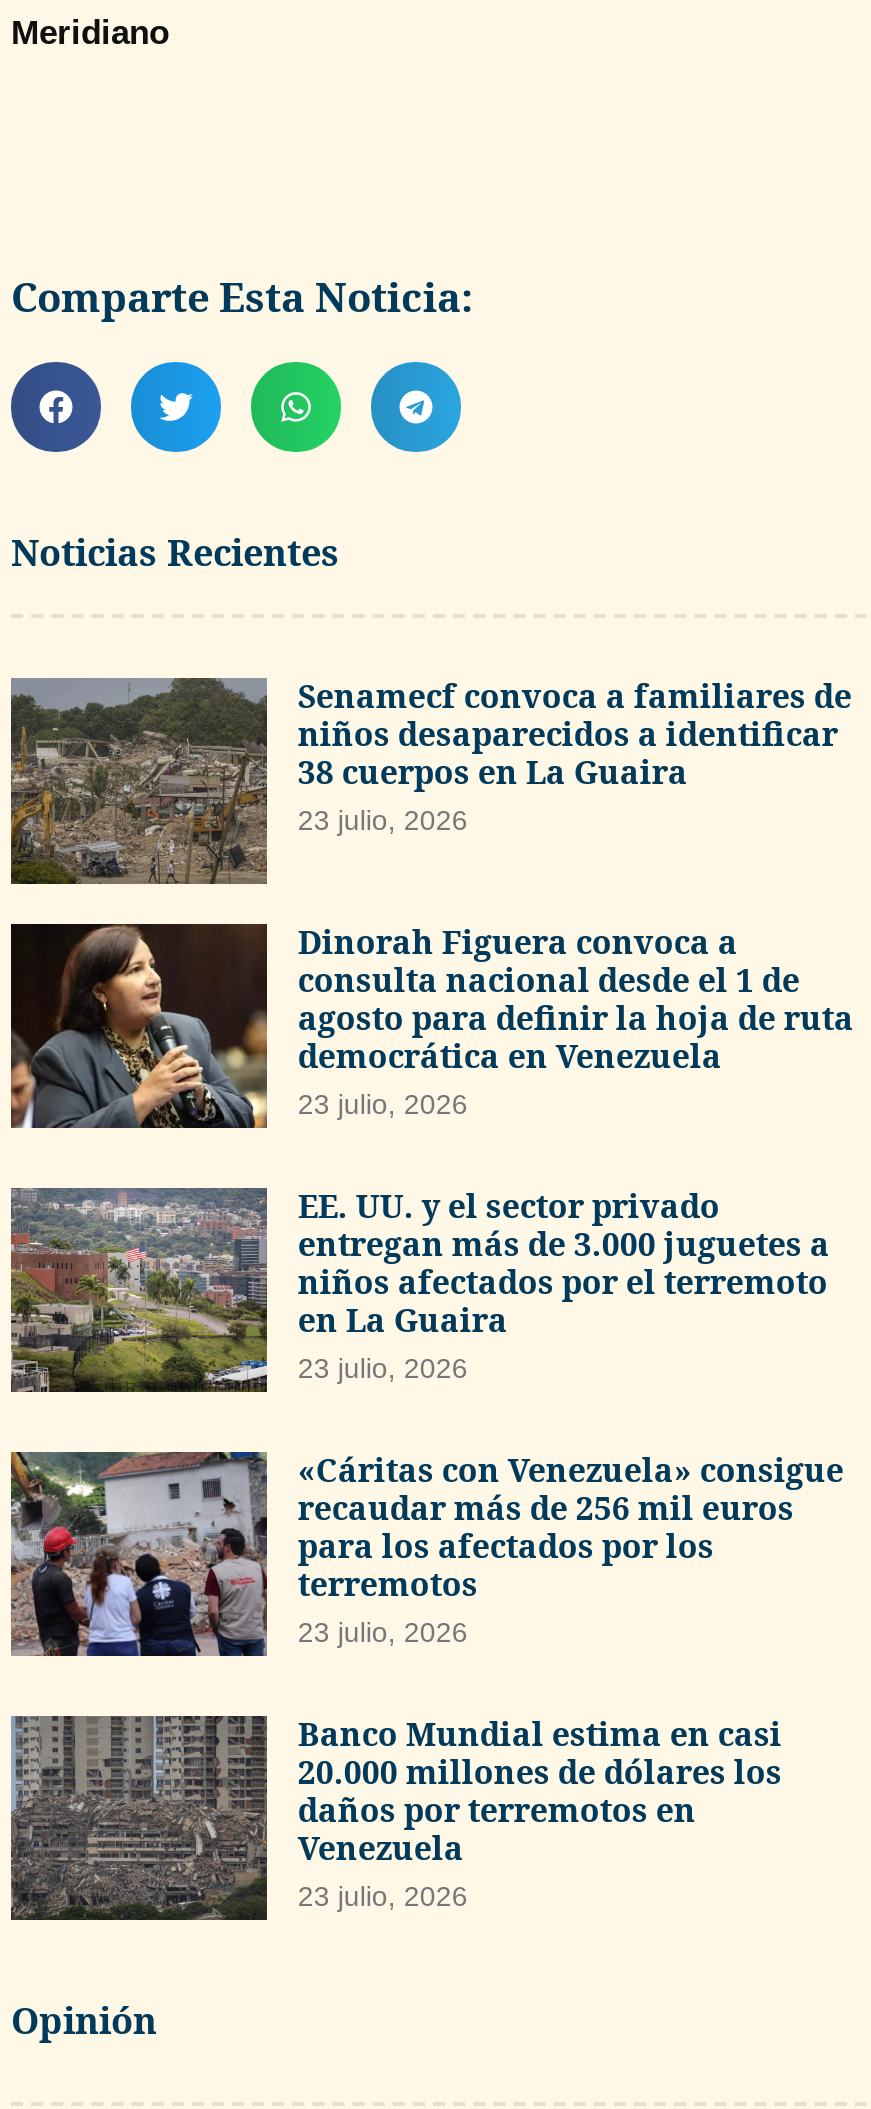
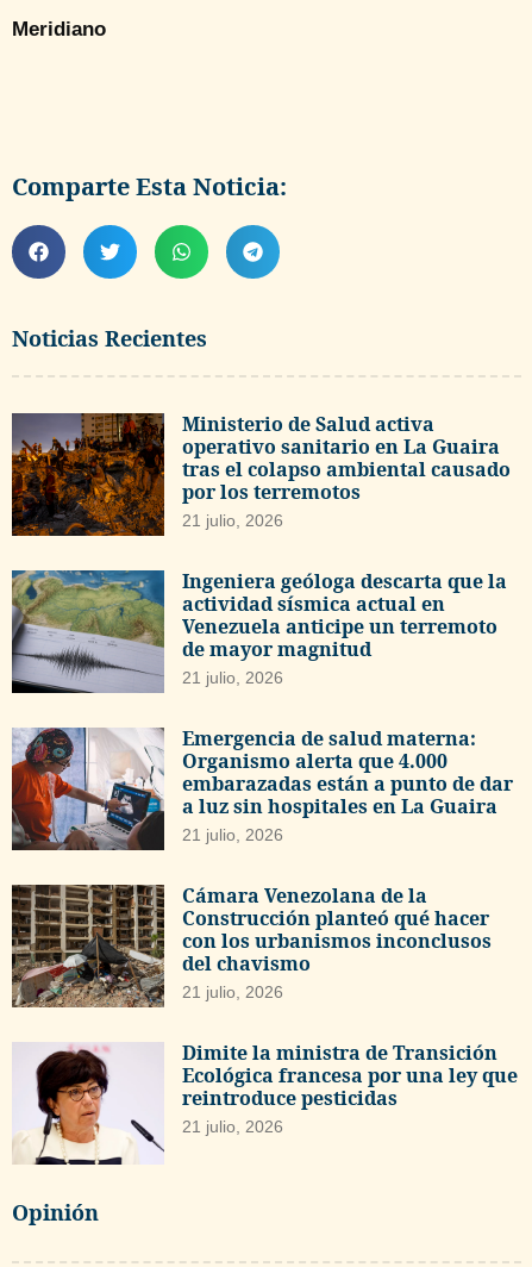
[11,674,852,886] [image] | Senamecf convoca a familiares de | niños desaparecidos a identificar | 38 cuerpos en La Guaira | 23 julio, 2026 -> [11,411,511,537] [image] | Ministerio de Salud activa | operativo sanitario en La Guaira | tras el colapso ambiental causado | por los terremotos | 21 julio, 2026
[9,920,854,1148] [image] | Dinorah Figuera convoca a | consulta nacional desde el 1 de | agosto para definir la hoja de ruta | democrática en Venezuela | 23 julio, 2026 -> [11,560,507,694] [image] | Ingeniera geóloga descarta que la | actividad sísmica actual en | Venezuela anticipe un terremoto | de mayor magnitud | 21 julio, 2026
[9,1184,830,1412] [image] | EE. UU. y el sector privado | entregan más de 3.000 juguetes a | niños afectados por el terremoto | en La Guaira | 23 julio, 2026 -> [11,717,513,851] [image] | Emergencia de salud materna: | Organismo alerta que 4.000 | embarazadas están a punto de dar | a luz sin hospitales en La Guaira | 21 julio, 2026
[9,1448,844,1676] [image] | «Cáritas con Venezuela» consigue | recaudar más de 256 mil euros | para los afectados por los | terremotos | 23 julio, 2026 -> [11,874,492,1009] [image] | Cámara Venezolana de la | Construcción planteó qué hacer | con los urbanismos inconclusos | del chavismo | 21 julio, 2026
[9,1712,782,1940] [image] | Banco Mundial estima en casi | 20.000 millones de dólares los | daños por terremotos en | Venezuela | 23 julio, 2026 -> [12,1031,518,1166] [image] | Dimite la ministra de Transición | Ecológica francesa por una ley que | reintroduce pesticidas | 21 julio, 2026

